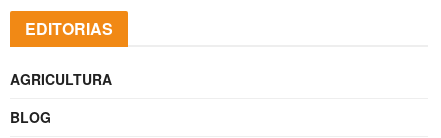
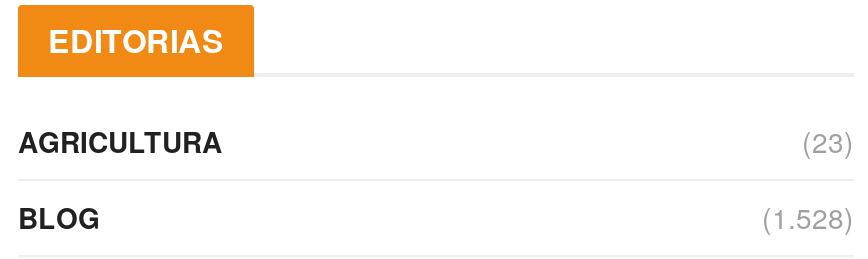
none -> [802,121,854,161] (23)
none -> [762,197,854,237] (1.528)

